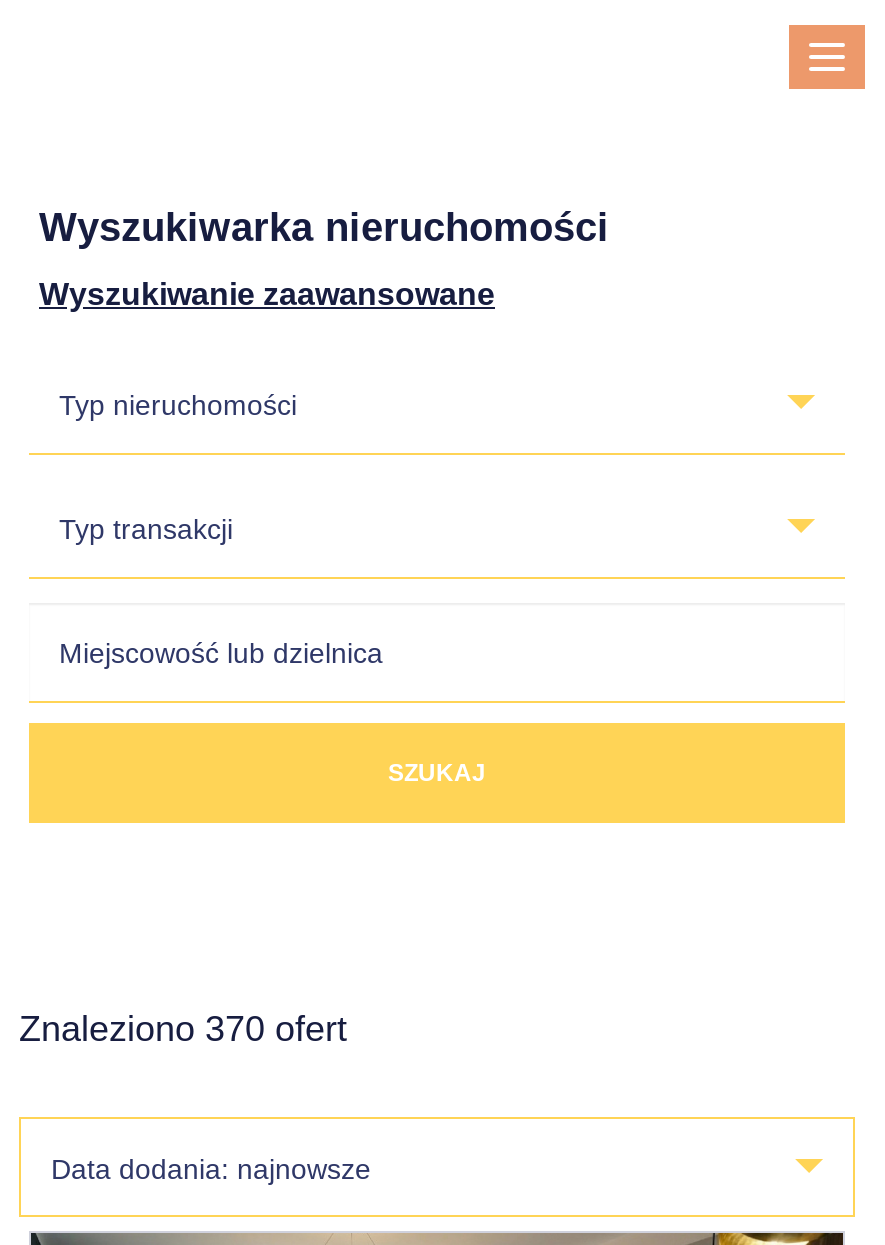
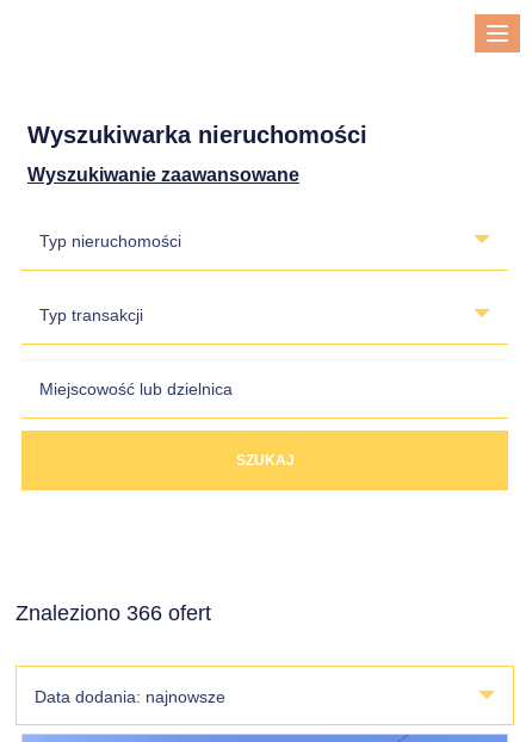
[19,1009,347,1049] Znaleziono 370 ofert -> [16,601,211,625] Znaleziono 366 ofert

